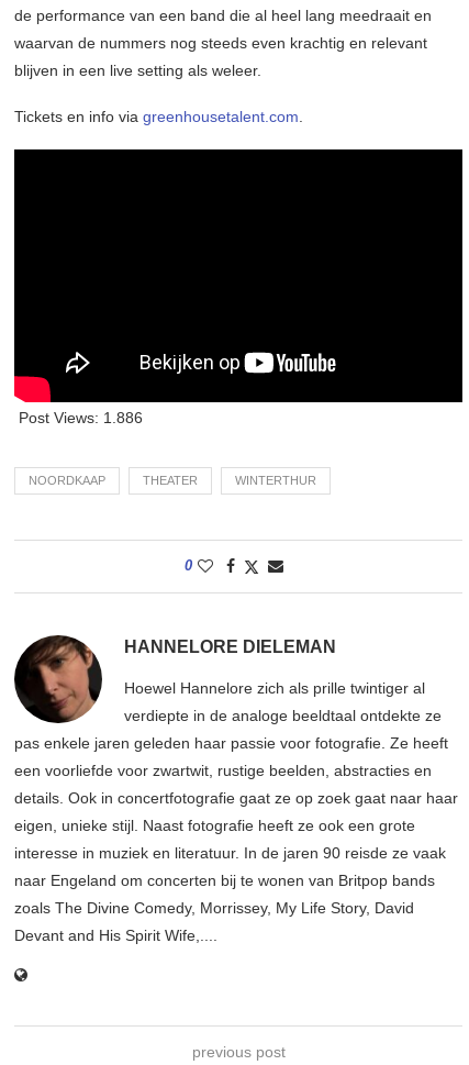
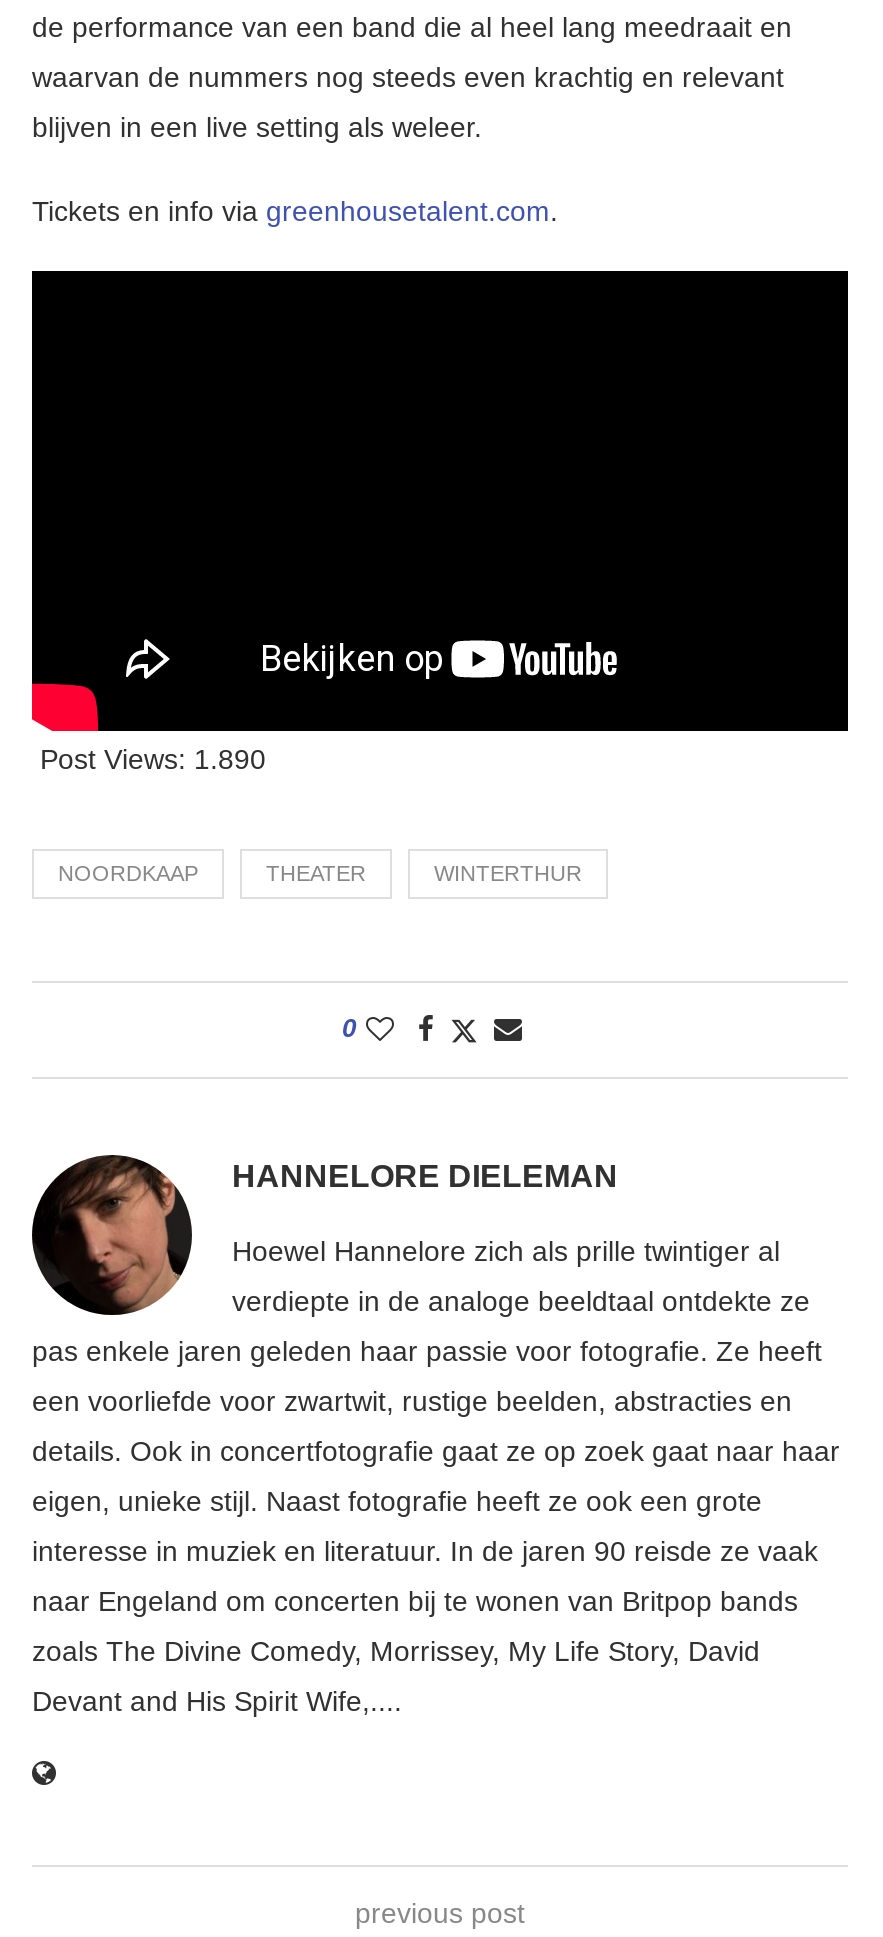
[19,409,143,426] Post Views: 1.886 -> [40,743,266,775] Post Views: 1.890

